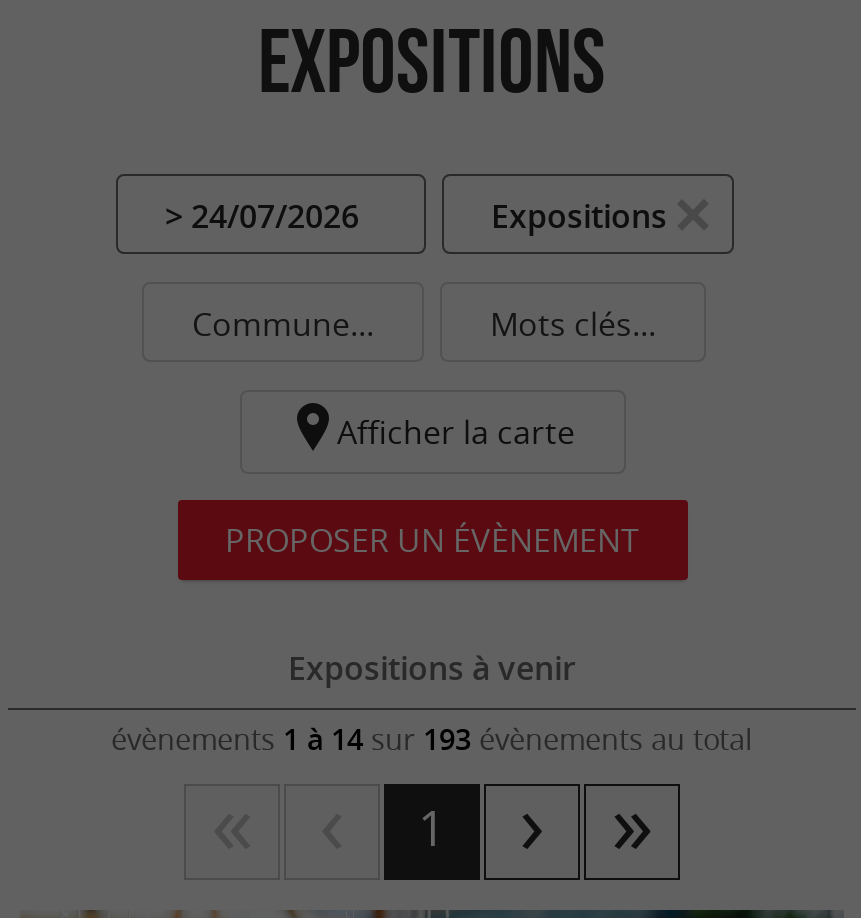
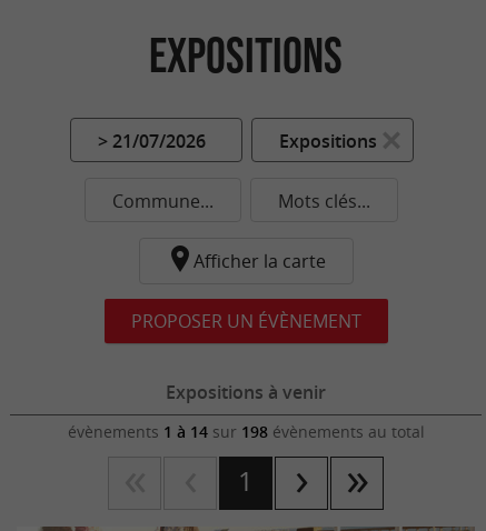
[165,194,359,238] > 24/07/2026 -> [97,129,205,153] > 21/07/2026
[111,720,753,758] évènements 1 à 14 sur 193 évènements au total -> [67,421,424,442] évènements 1 à 14 sur 198 évènements au total

